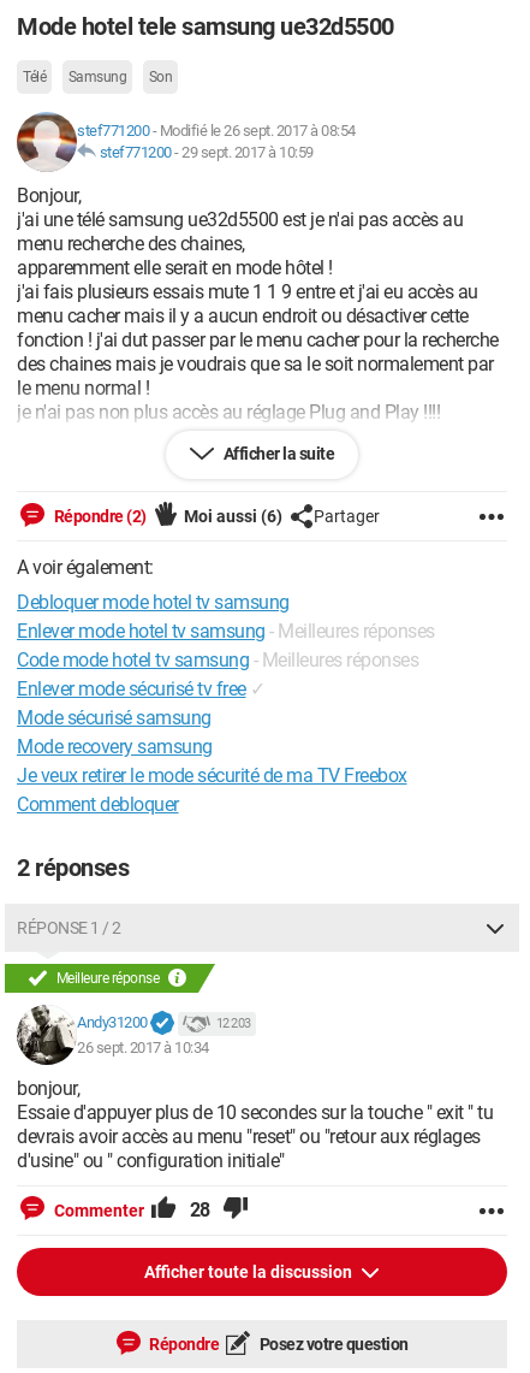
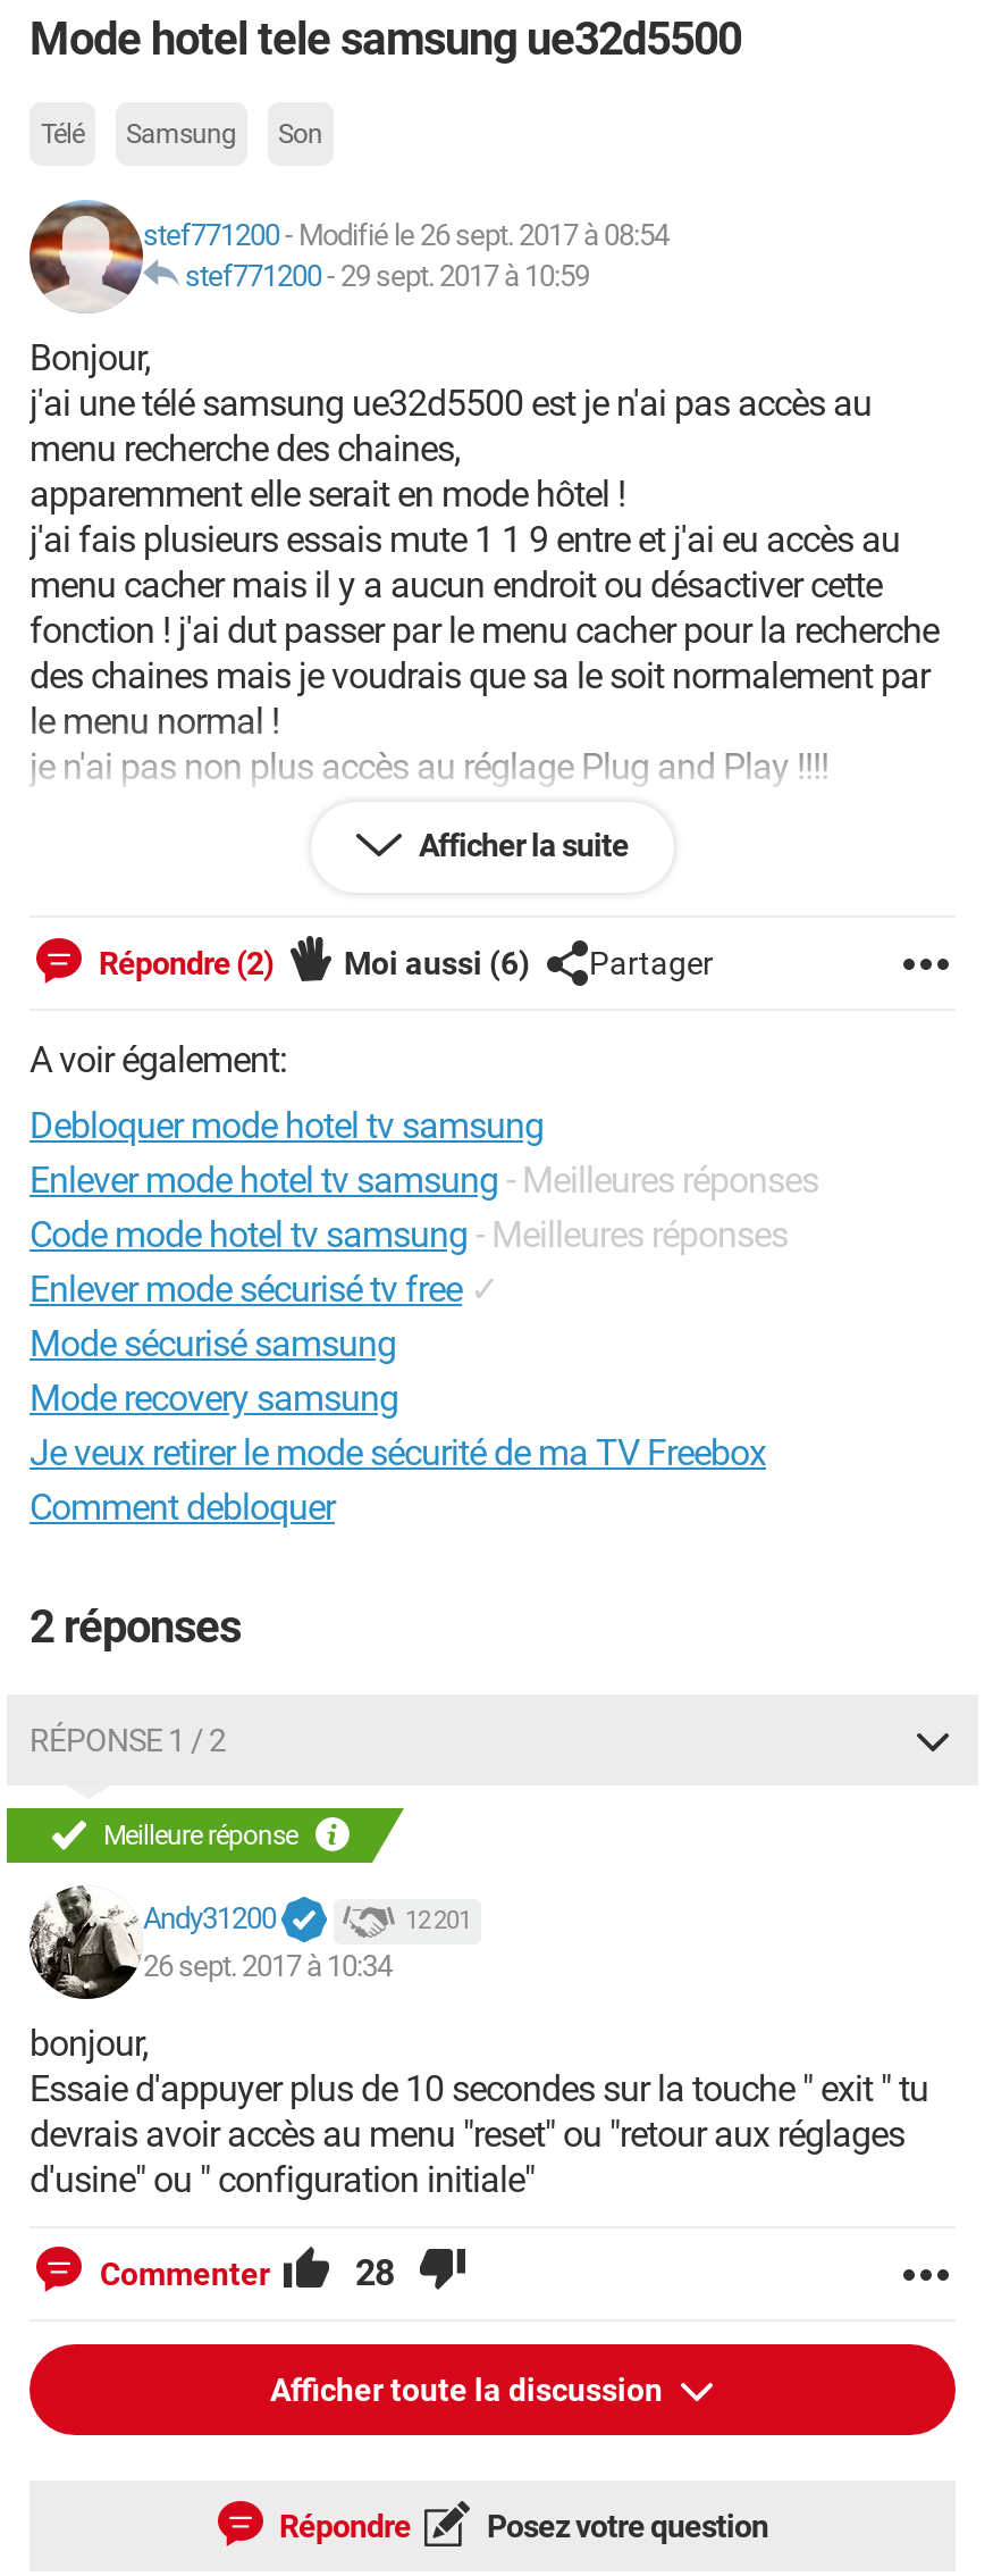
[216,1015,251,1031] 12 203 -> [405,1906,471,1935] 12 201

